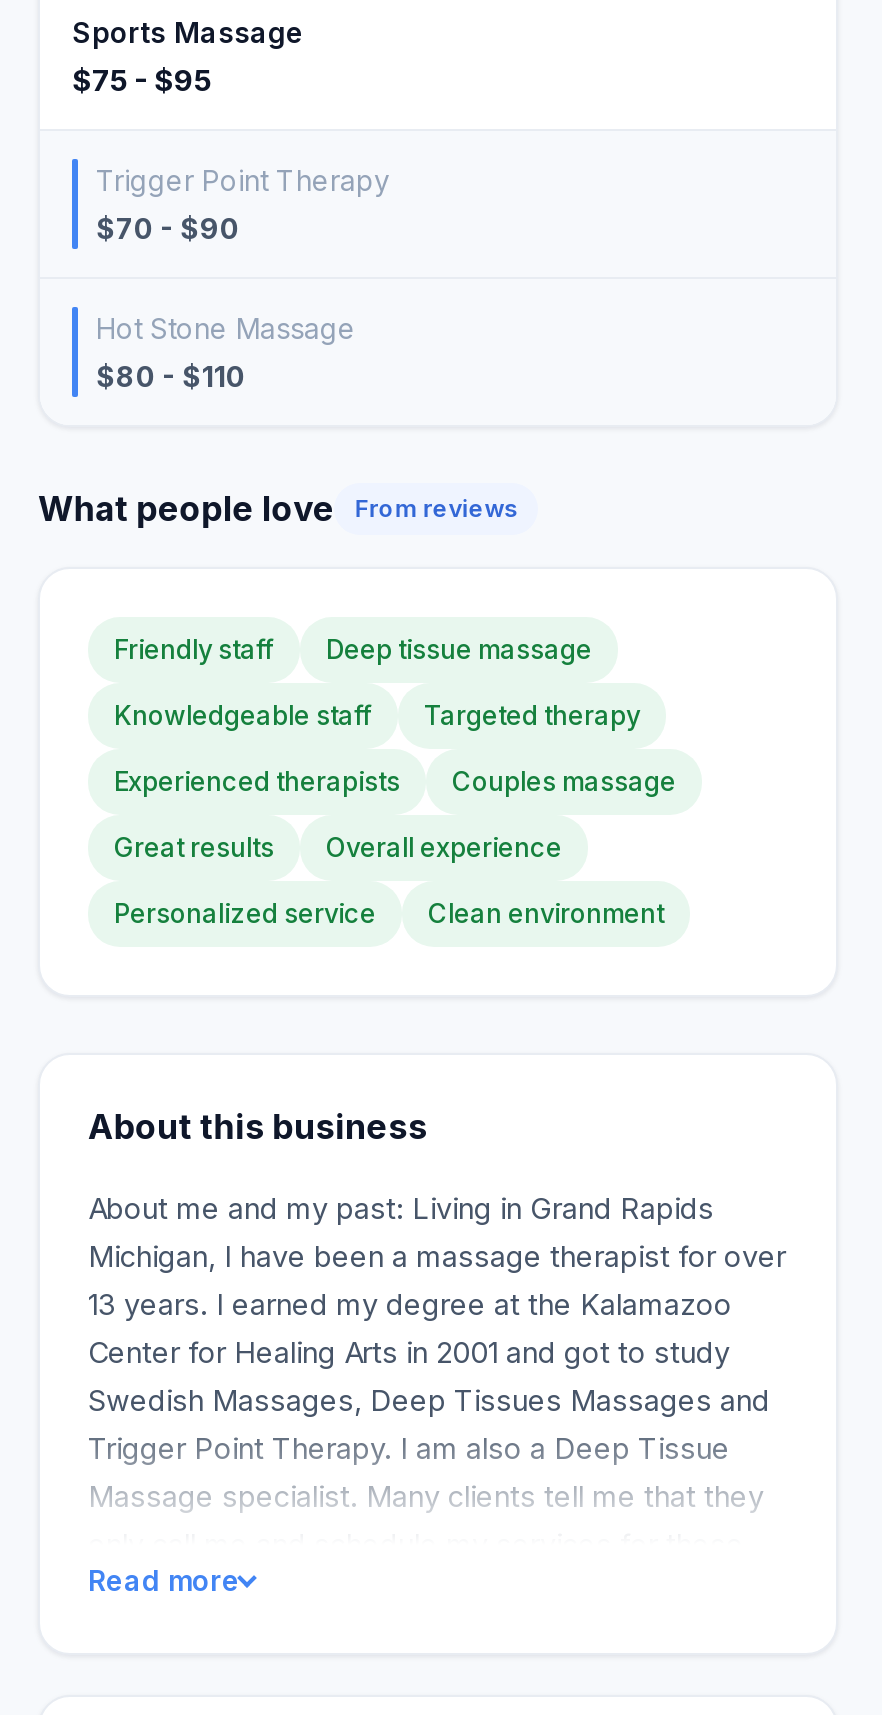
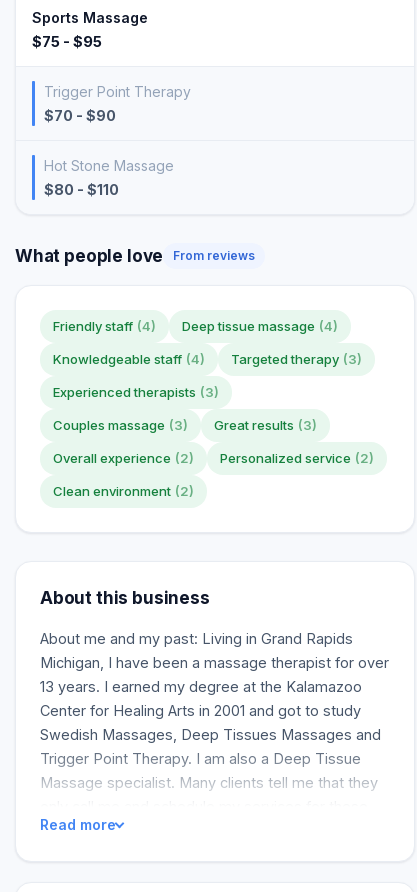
[114,633,676,929] Friendly staff | Deep tissue massage | Knowledgeable staff | Targeted therapy | Experienced therapists | Couples massage | Great results | Overall experience | Personalized service | Clean environment -> [53,318,374,499] Friendly staff (4) | Deep tissue massage (4) | Knowledgeable staff (4) | Targeted therapy (3) | Experienced therapists (3) | Couples massage (3) | Great results (3) | Overall experience (2) | Personalized service (2) | Clean environment (2)

